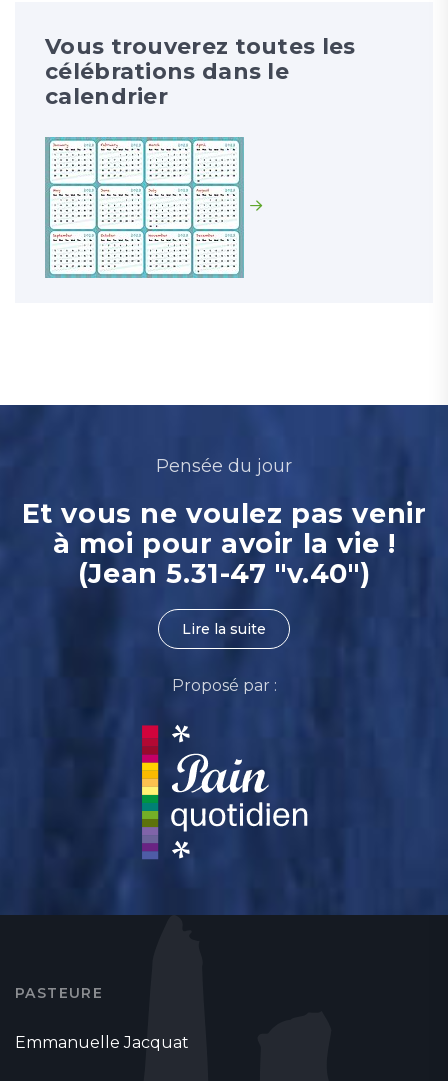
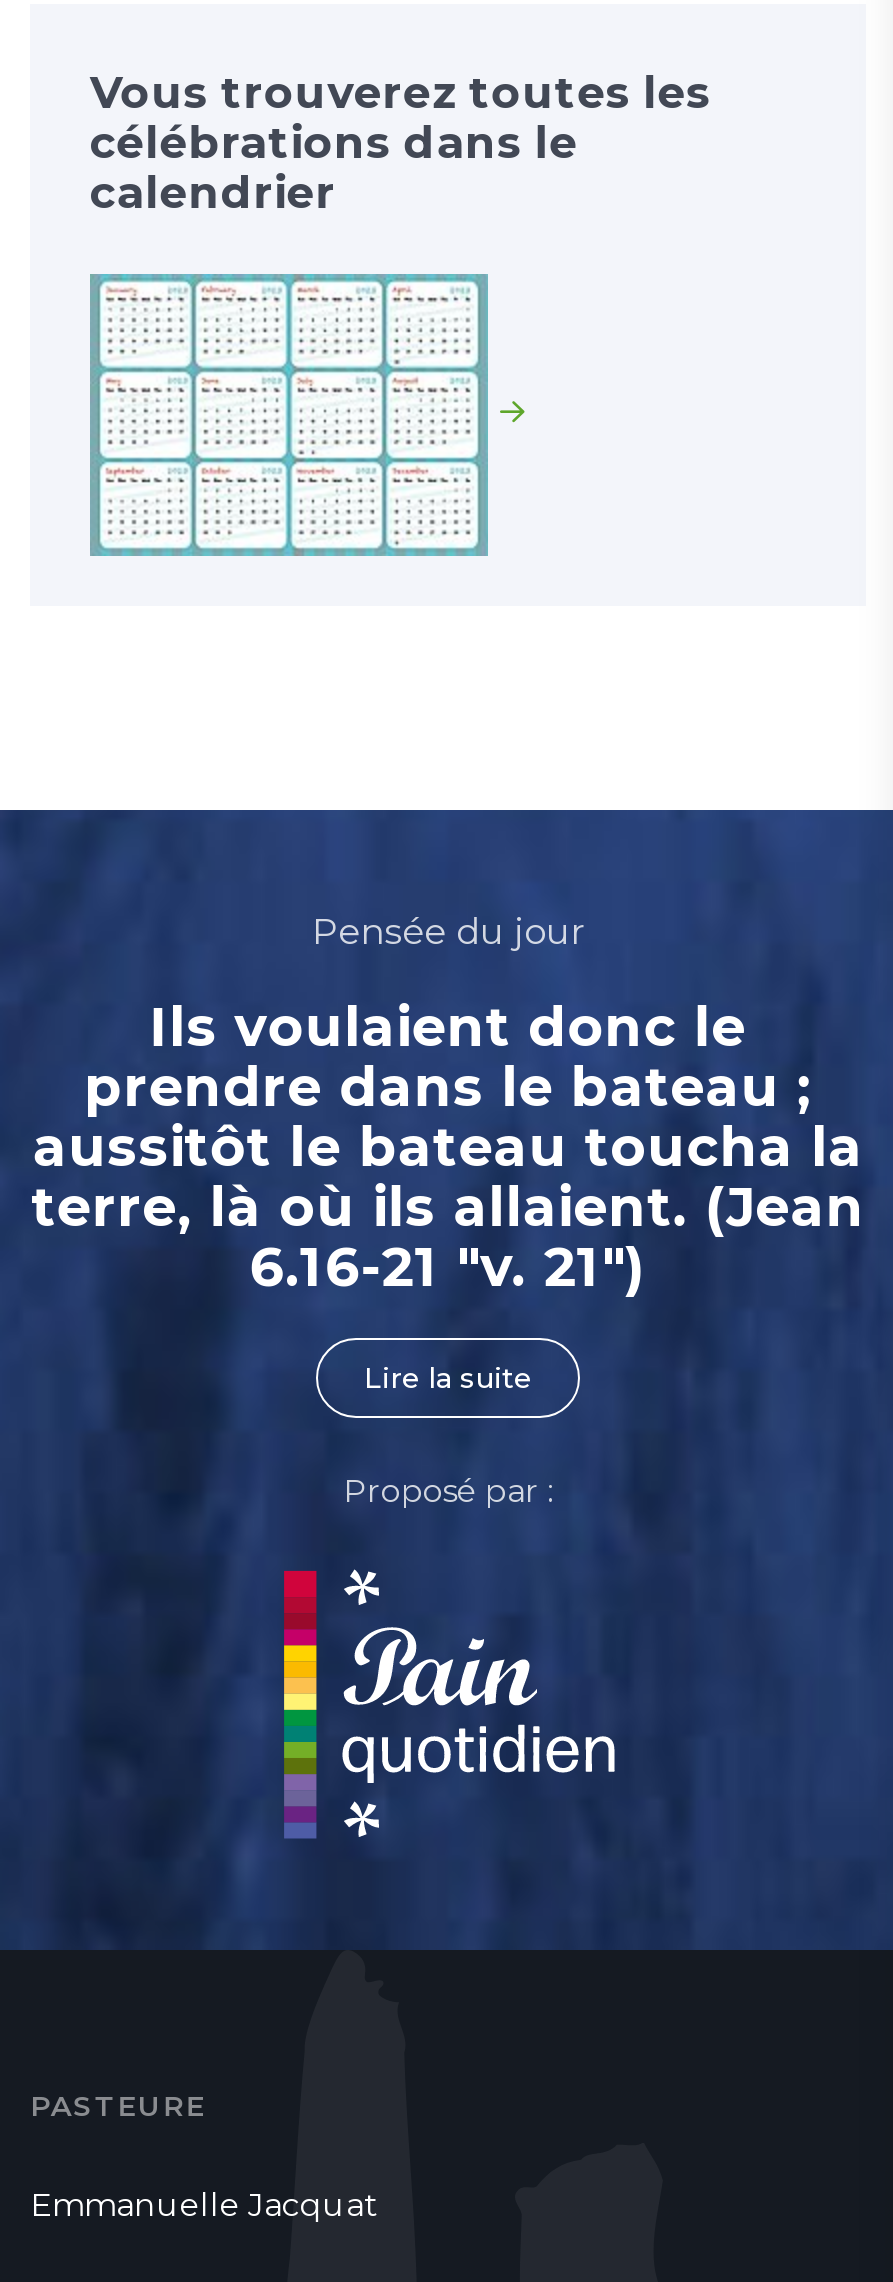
[22,497,426,590] Et vous ne voulez pas venir | à moi pour avoir la vie ! | (Jean 5.31-47 "v.40") -> [31,994,865,1300] Ils voulaient donc le | prendre dans le bateau ; | aussitôt le bateau toucha la | terre, là où ils allaient. (Jean | 6.16-21 "v. 21")

